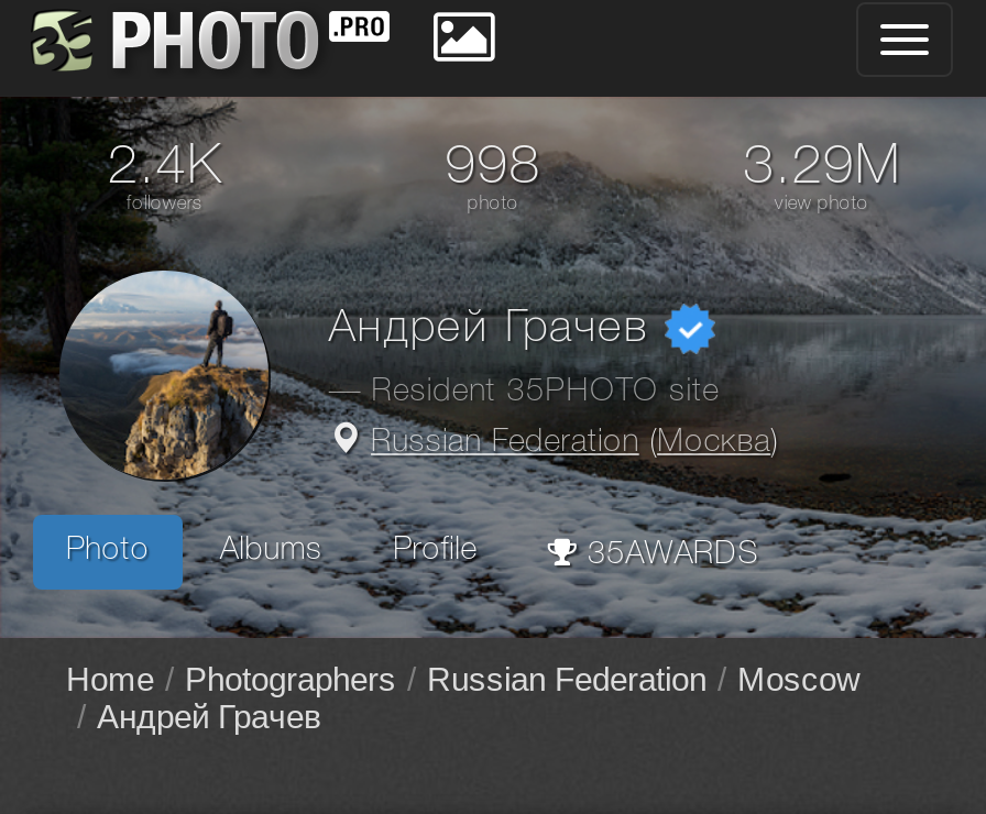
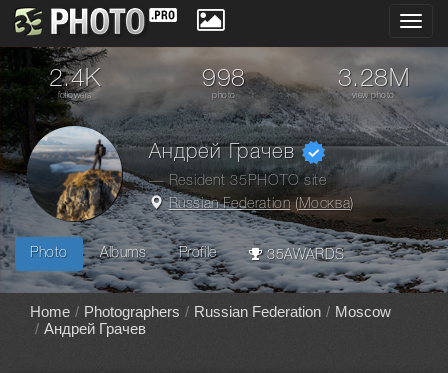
[743,143,900,194] 3.29M -> [338,68,409,91] 3.28M

